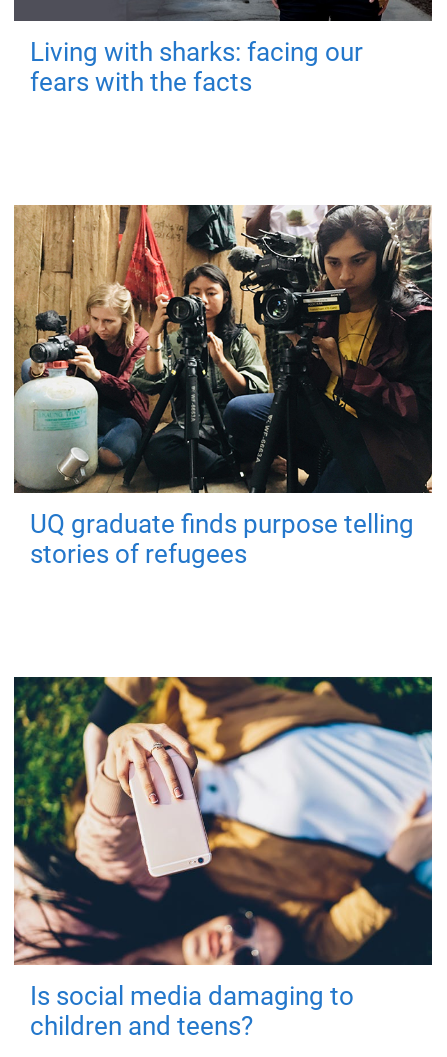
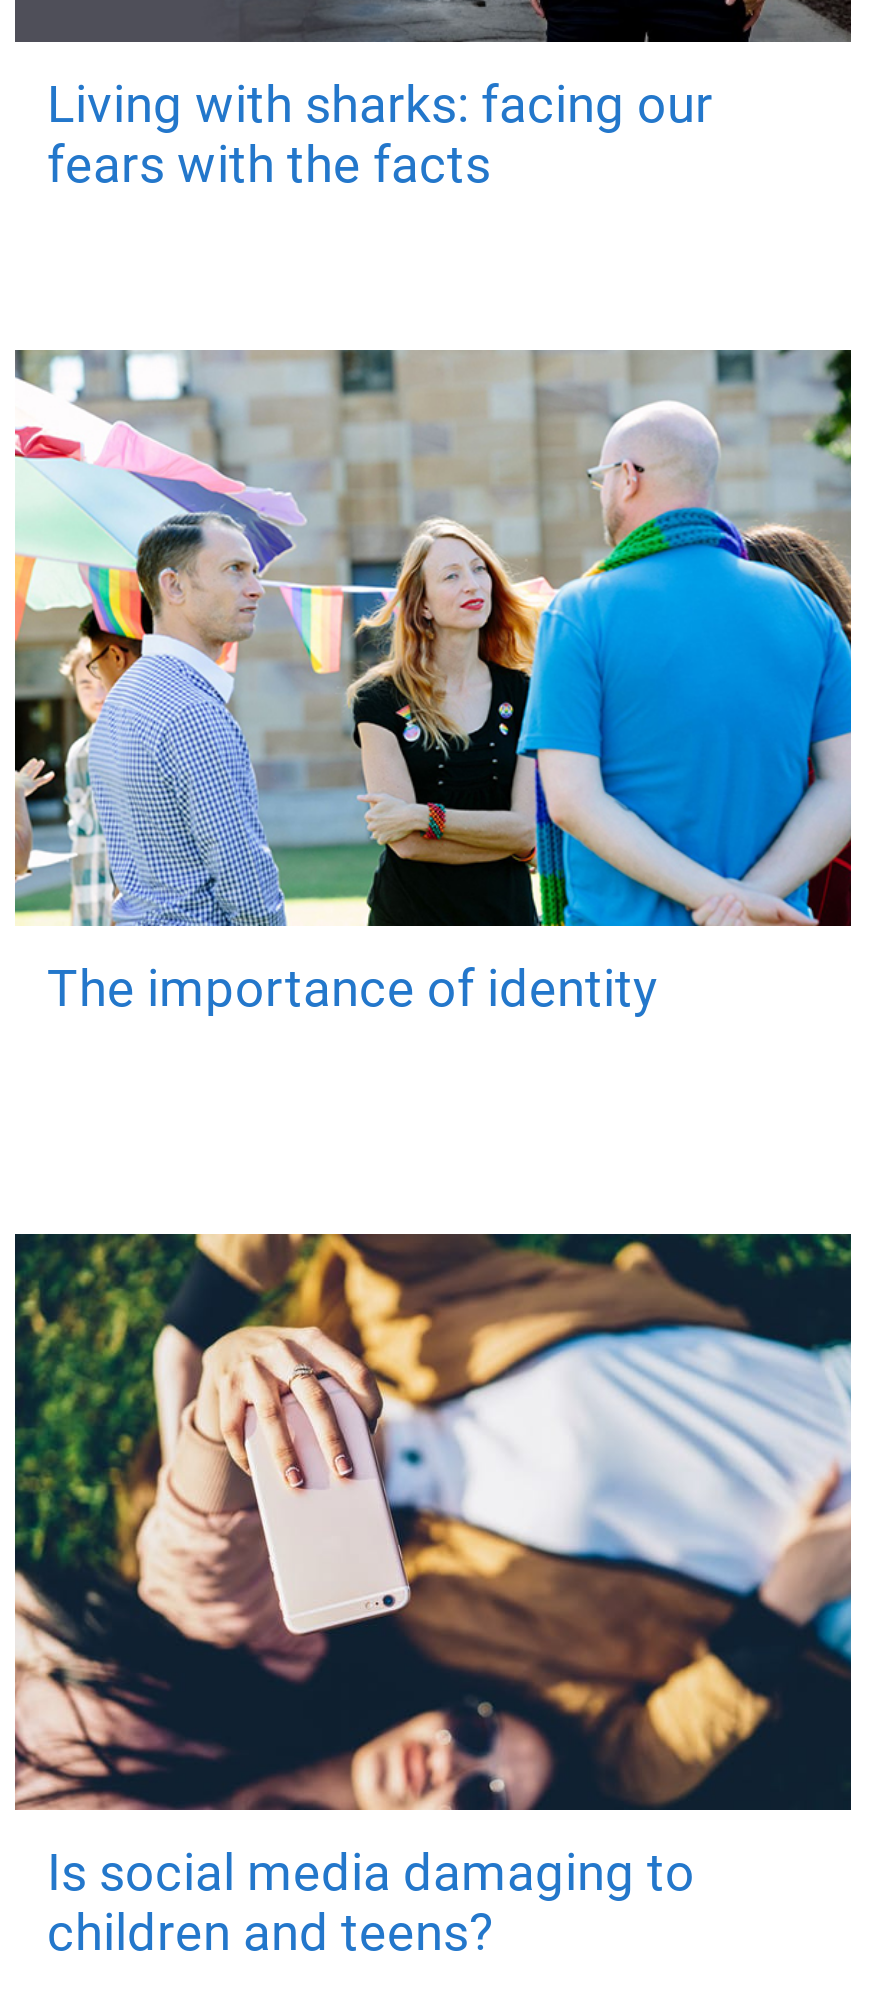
[13,204,433,569] [image] | UQ graduate finds purpose telling | stories of refugees -> [13,348,853,1018] [image] | The importance of identity

